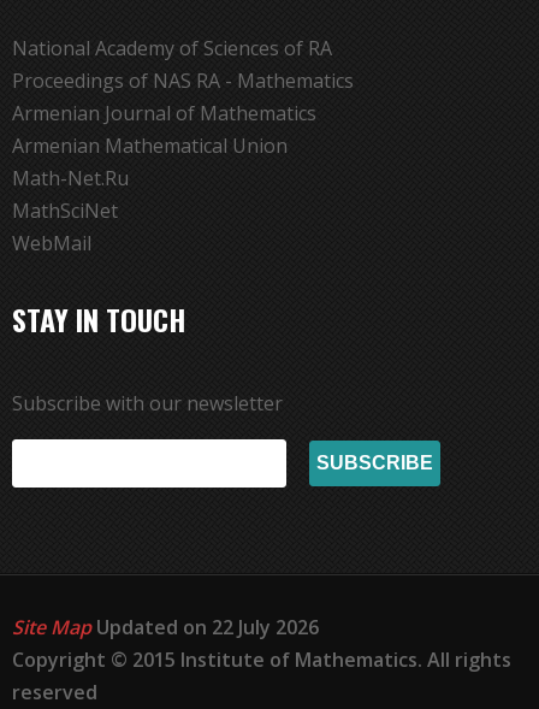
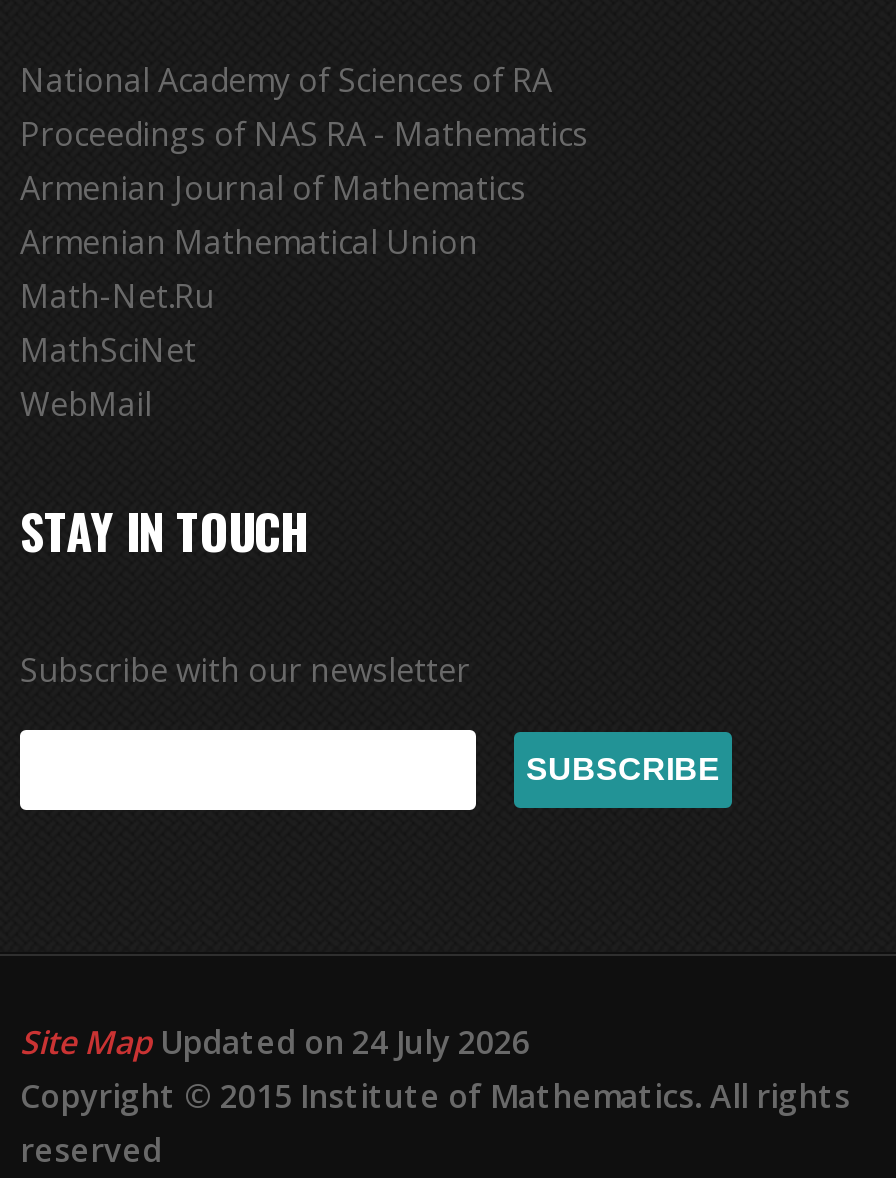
[12,614,319,641] Site Map Updated on 22 July 2026 -> [20,1020,530,1064] Site Map Updated on 24 July 2026

